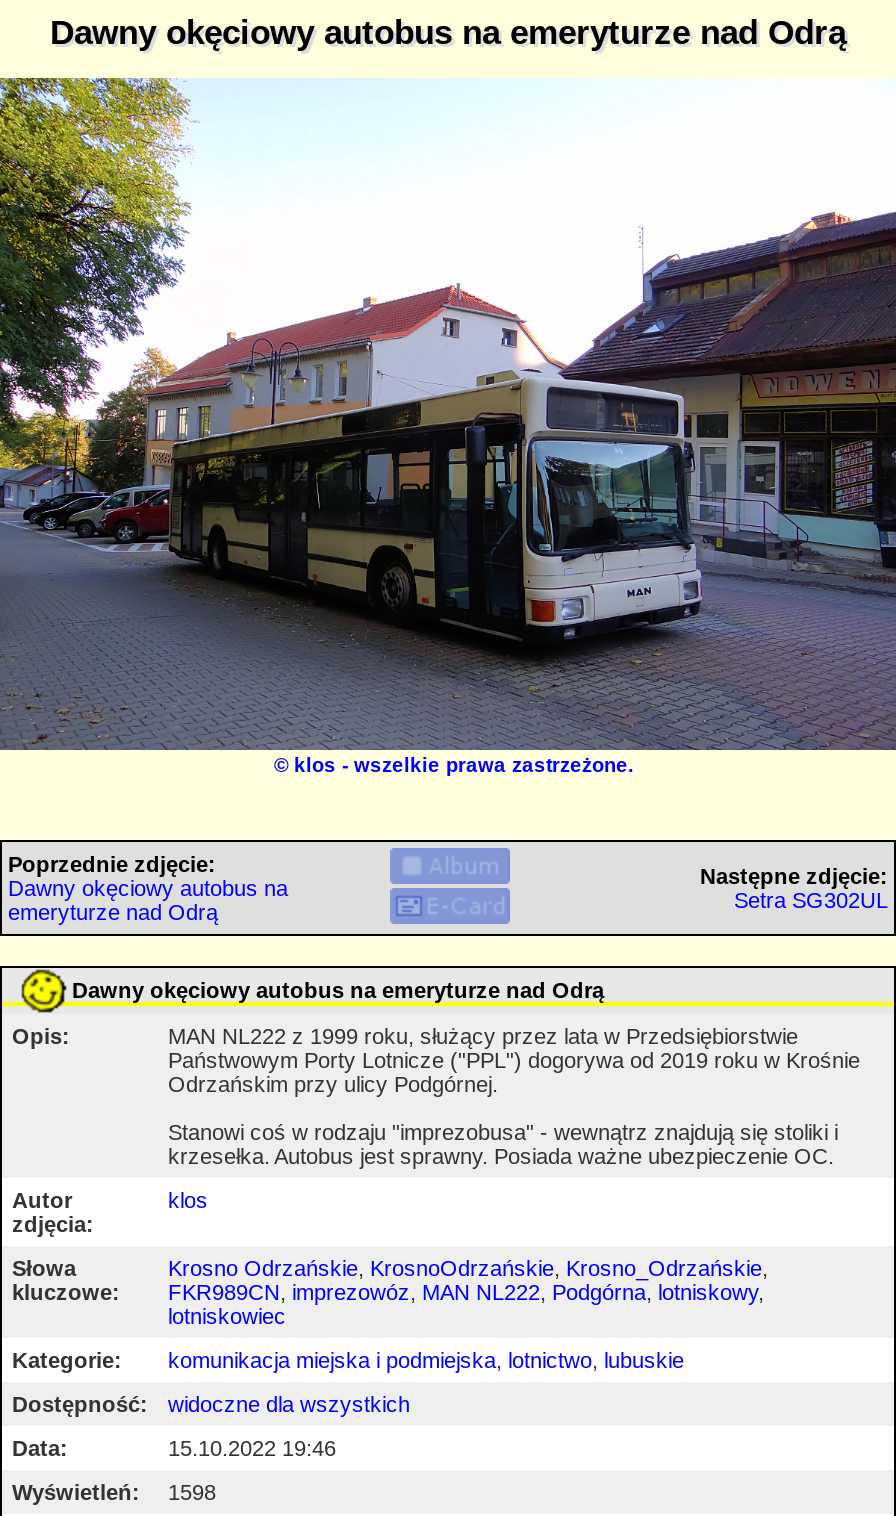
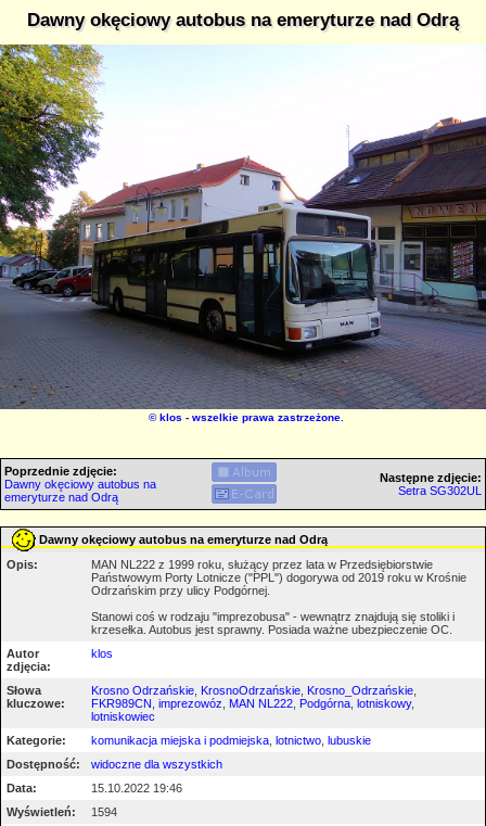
[12,1479,216,1503] Wyświetleń: 1598 -> [7,805,117,818] Wyświetleń: 1594

